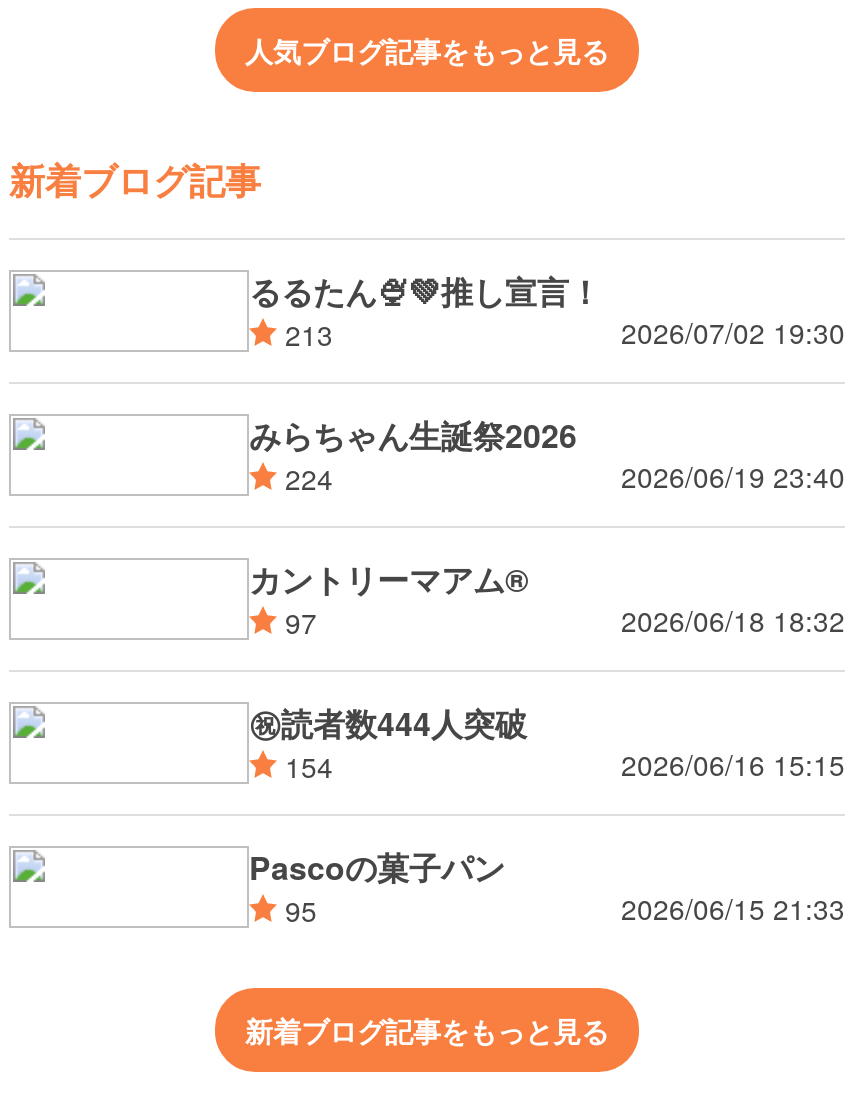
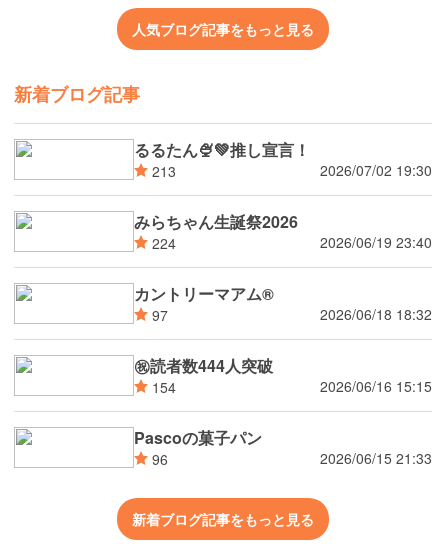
[285,890,317,930] 95 -> [152,449,168,469] 96

